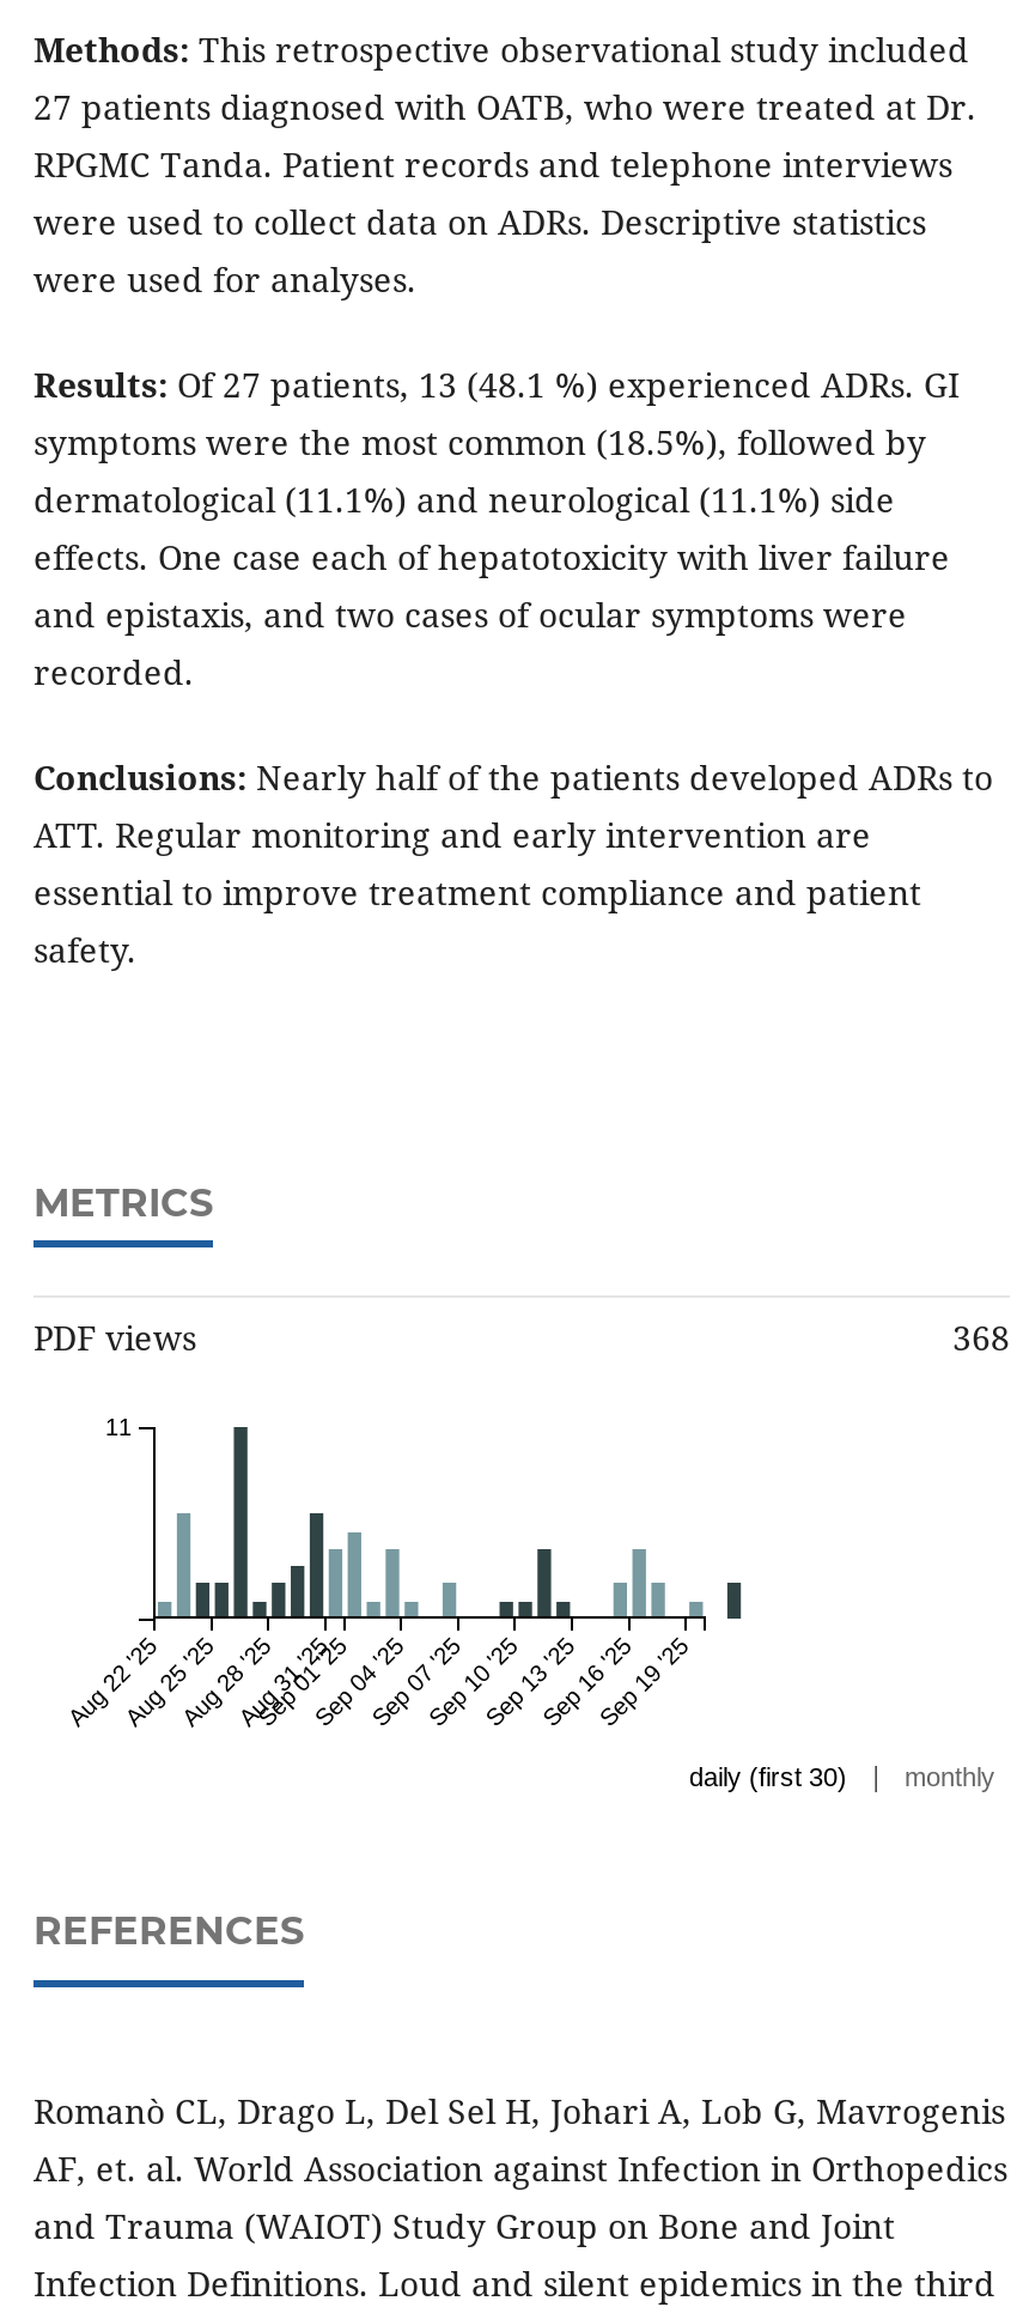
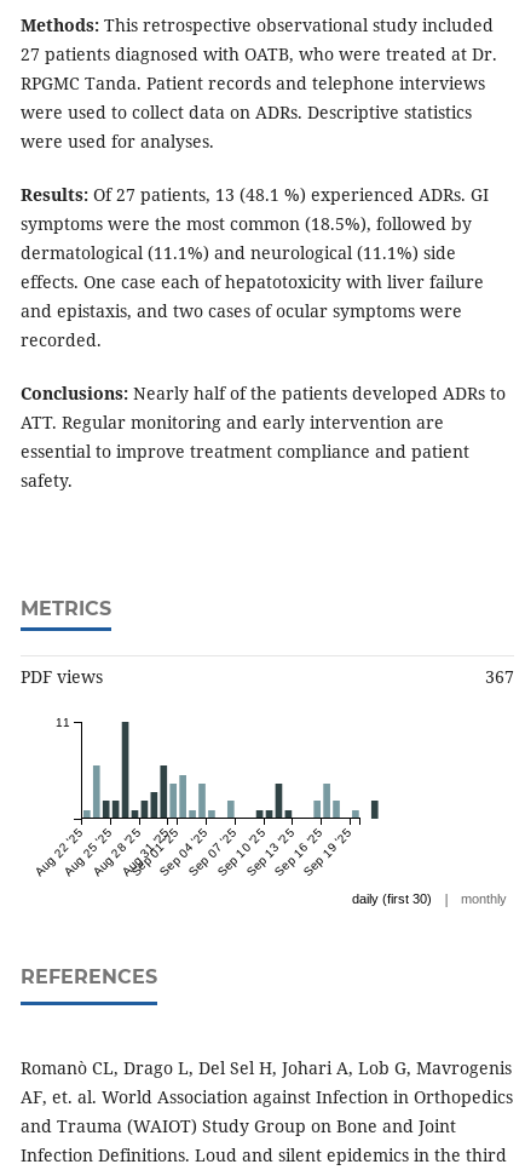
[952,1315,1010,1361] 368 -> [485,665,514,688] 367

